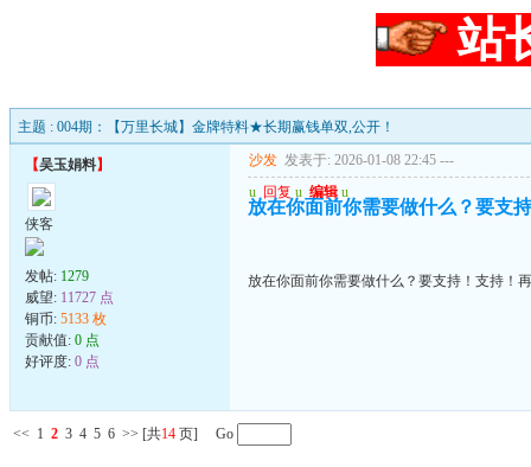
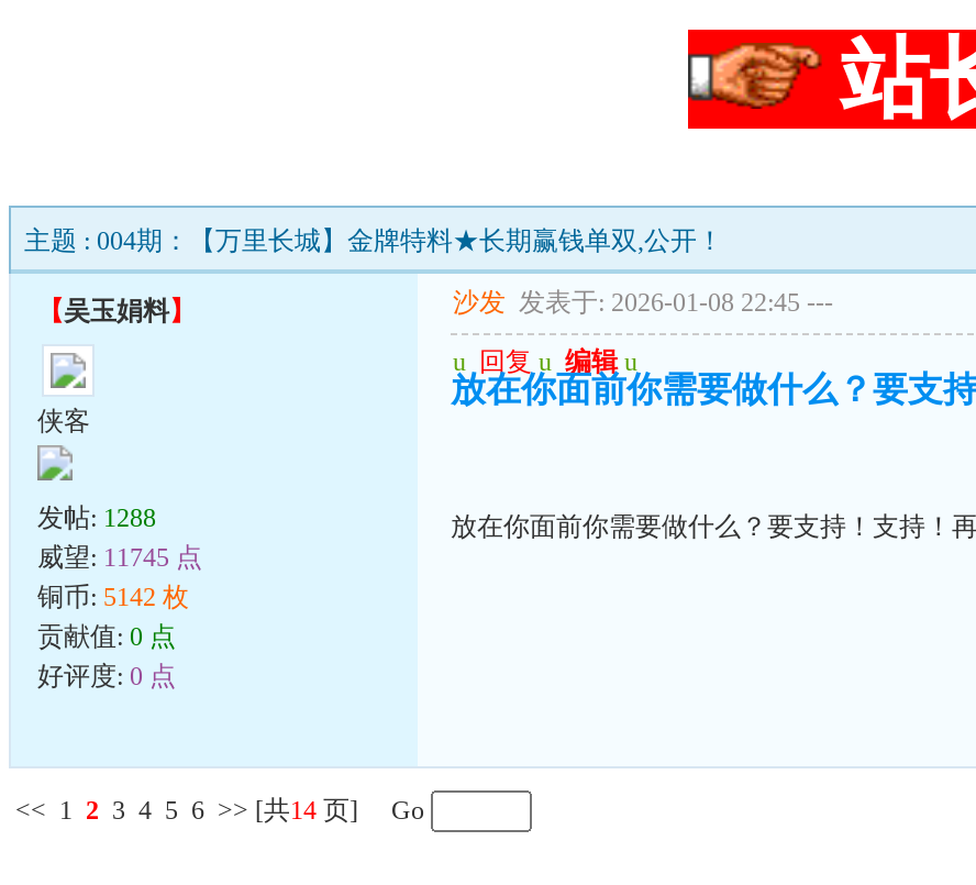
[25,268,89,284] 发帖: 1279 -> [37,502,156,533] 发帖: 1288
[25,289,114,306] 威望: 11727 点 -> [37,542,202,572] 威望: 11745 点
[25,310,107,327] 铜币: 5133 枚 -> [37,581,189,612] 铜币: 5142 枚

